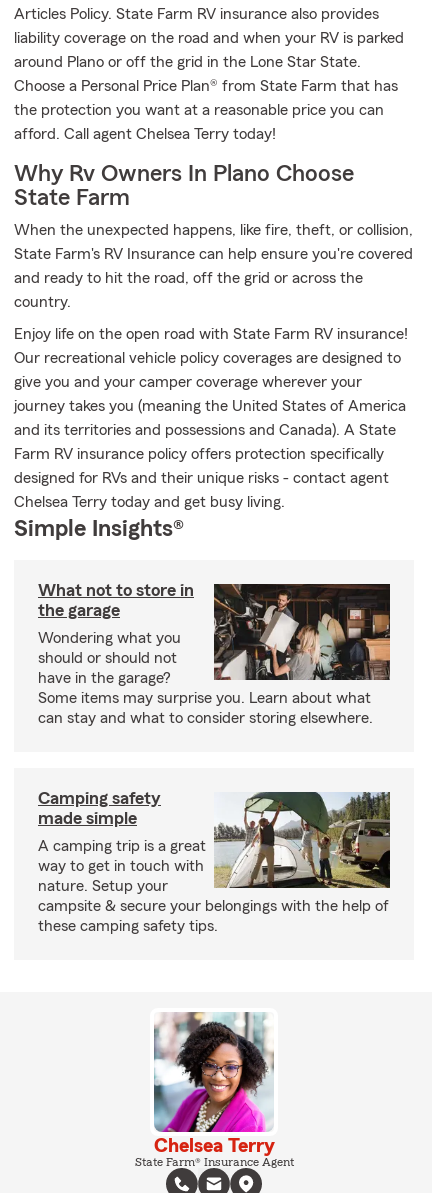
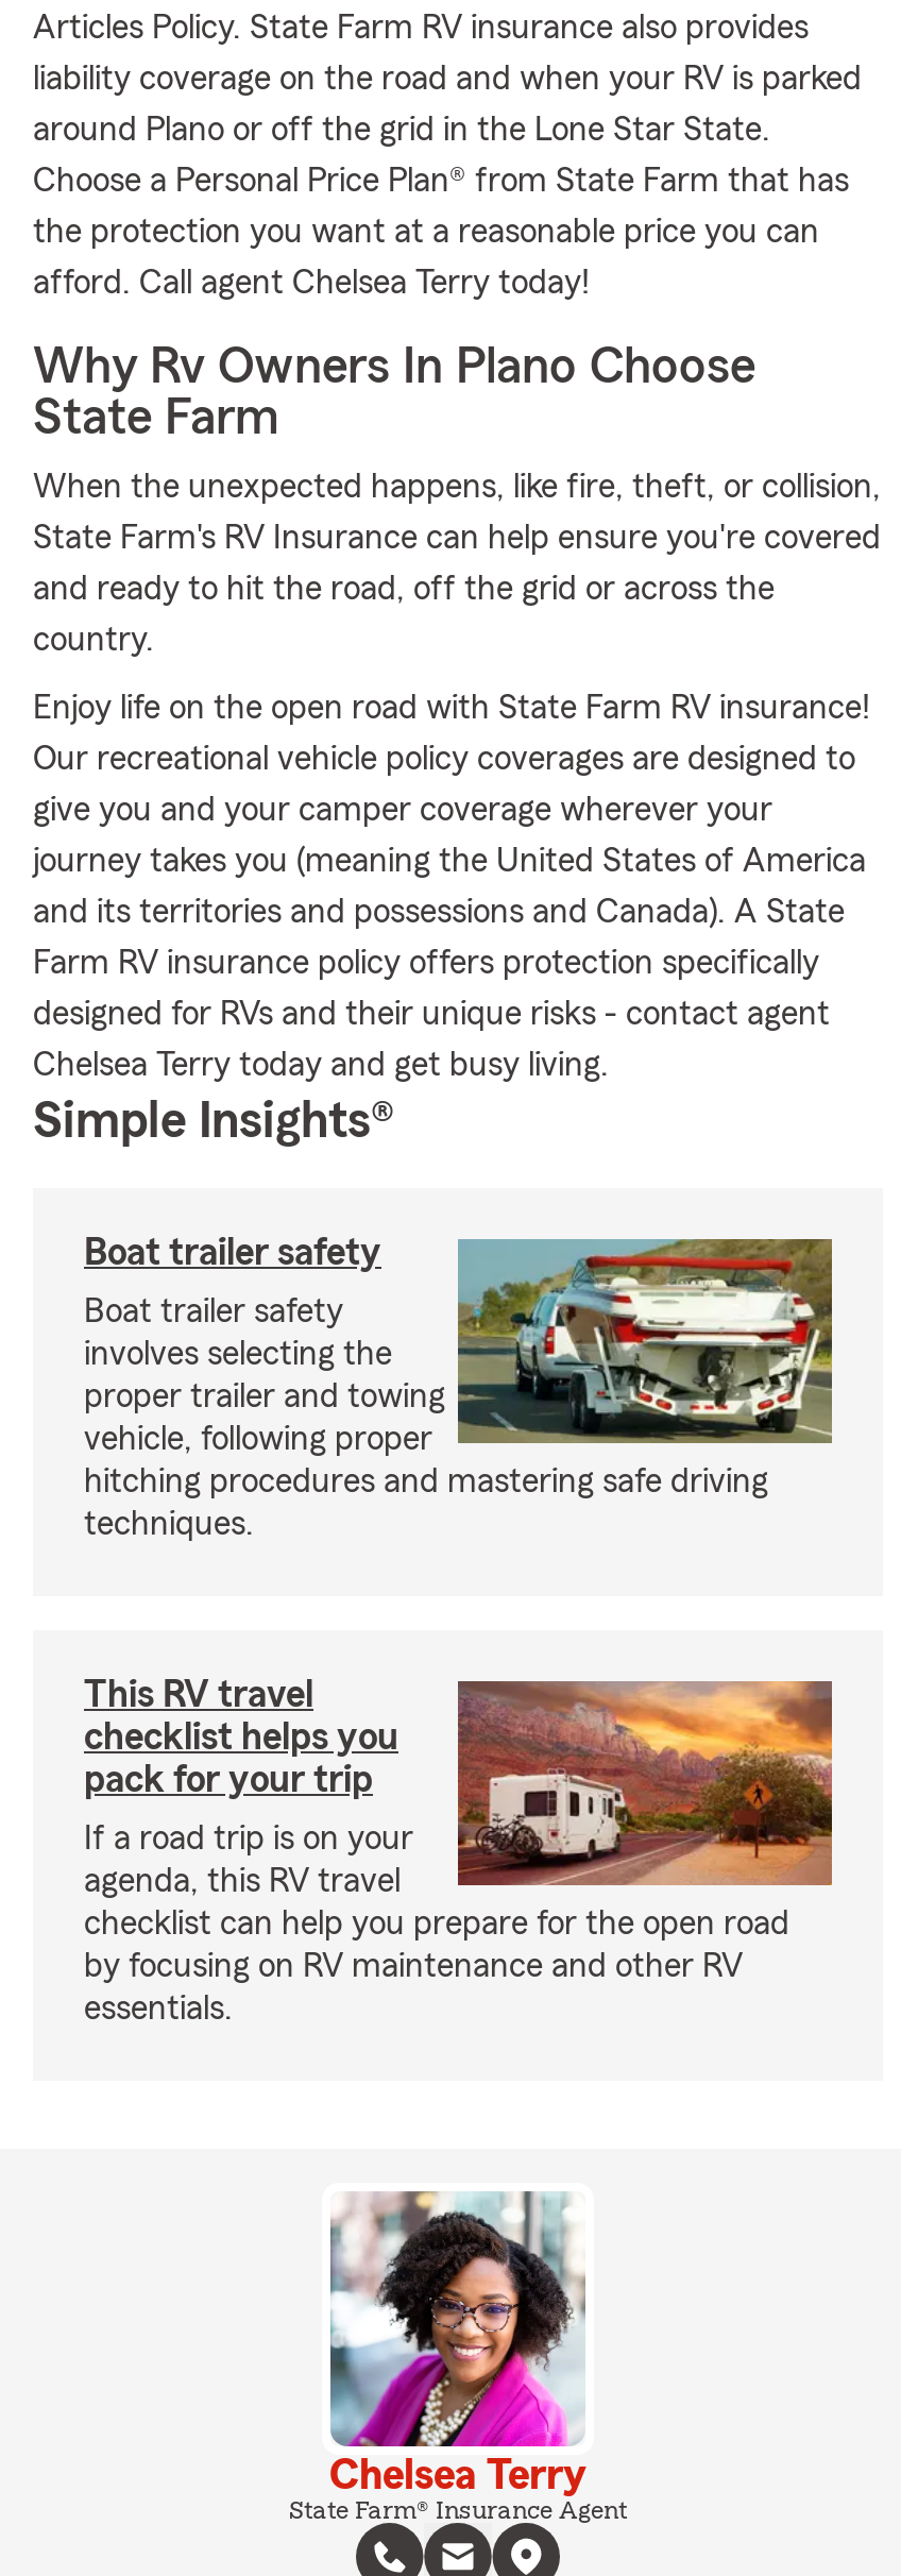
[38,581,194,619] What not to store in | the garage -> [84,1233,381,1271] Boat trailer safety
[38,583,390,726] [image] | Wondering what you | should or should not | have in the garage? | Some items may surprise you. Learn about what | can stay and what to consider storing elsewhere. -> [84,1237,834,1541] [image] | Boat trailer safety | involves selecting the | proper trailer and towing | vehicle, following proper | hitching procedures and mastering safe driving | techniques.
[38,789,161,827] Camping safety | made simple -> [84,1675,398,1798] This RV travel | checklist helps you | pack for your trip
[38,791,391,934] [image] | A camping trip is a great | way to get in touch with | nature. Setup your | campsite & secure your belongings with the help of | these camping safety tips. -> [84,1679,834,2026] [image] | If a road trip is on your | agenda, this RV travel | checklist can help you prepare for the open road | by focusing on RV maintenance and other RV | essentials.

